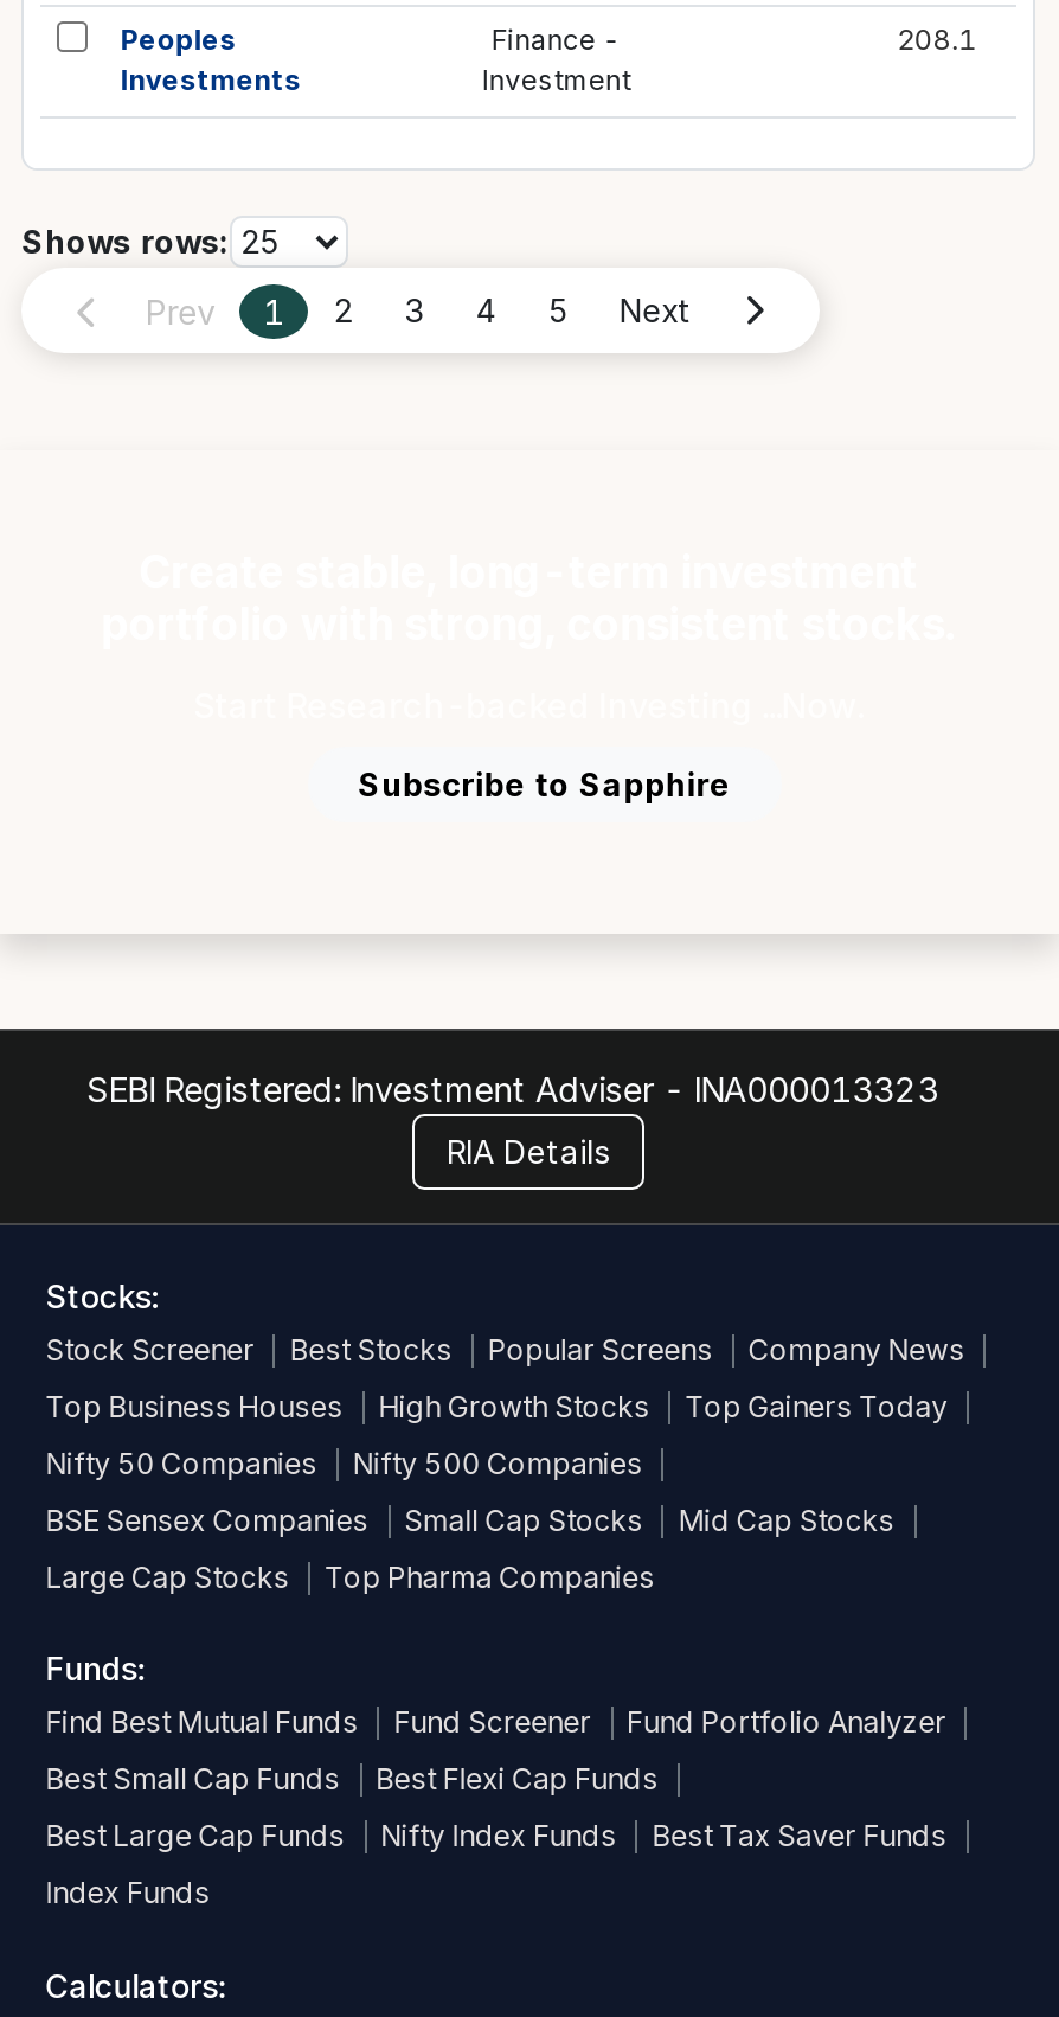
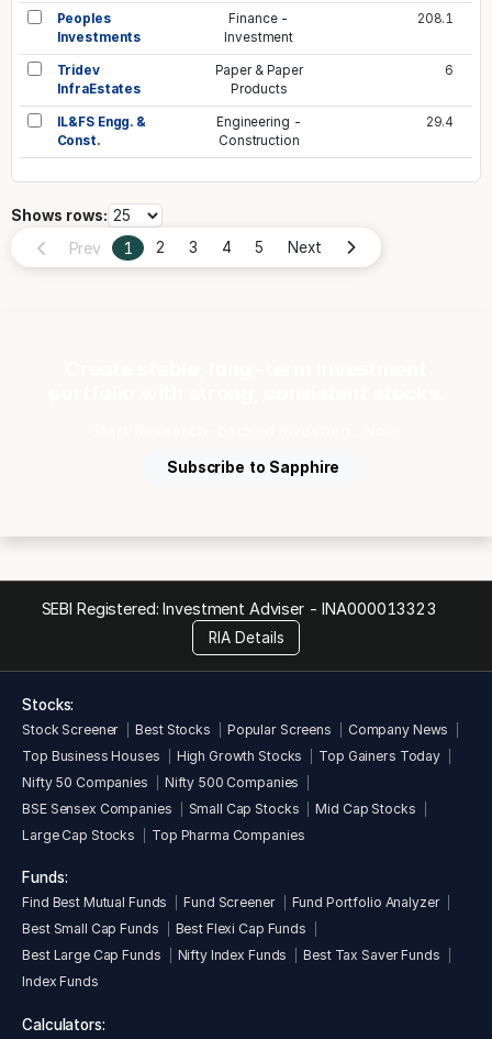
none -> [57,63,141,97] Tridev | InfraEstates
none -> [57,63,454,149] 6 | IL&FS Engg. & | Const.
none -> [215,63,303,97] Paper & Paper | Products
none -> [216,115,301,149] Engineering - | Construction
none -> [426,115,454,130] 29.4

